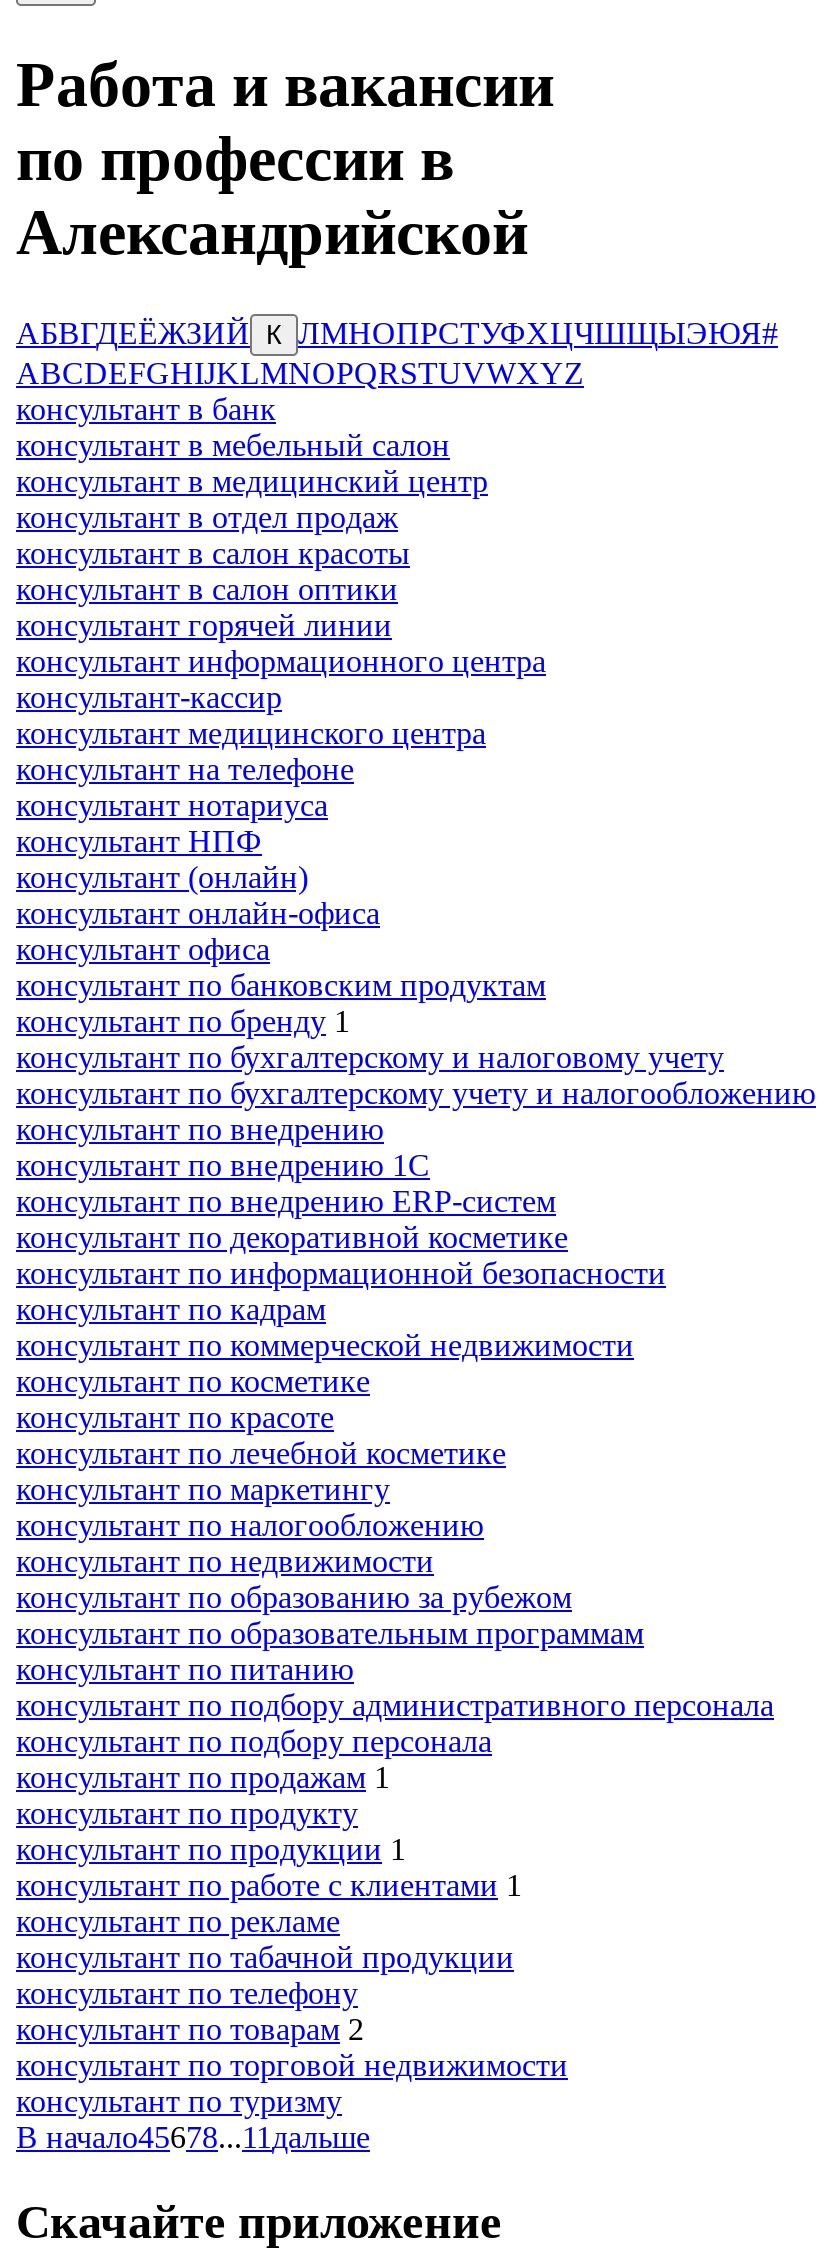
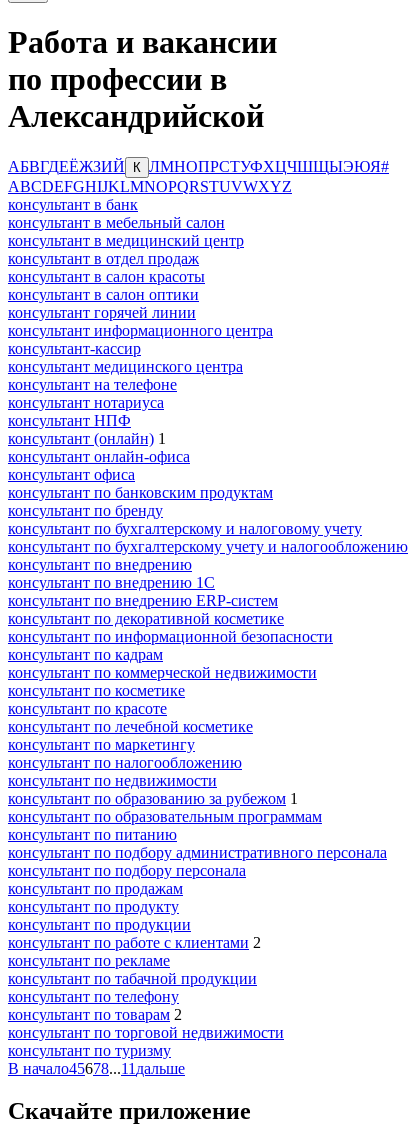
[16,860,308,894] консультант (онлайн) -> [8,430,166,447] консультант (онлайн) 1
[16,1004,350,1038] консультант по бренду 1 -> [8,502,163,519] консультант по бренду
[16,1580,572,1614] консультант по образованию за рубежом -> [8,790,298,807] консультант по образованию за рубежом 1
[16,1760,390,1794] консультант по продажам 1 -> [8,880,183,897] консультант по продажам
[16,1832,522,1902] консультант по продукции 1 | консультант по работе с клиентами 1 -> [8,916,261,951] консультант по продукции | консультант по работе с клиентами 2

